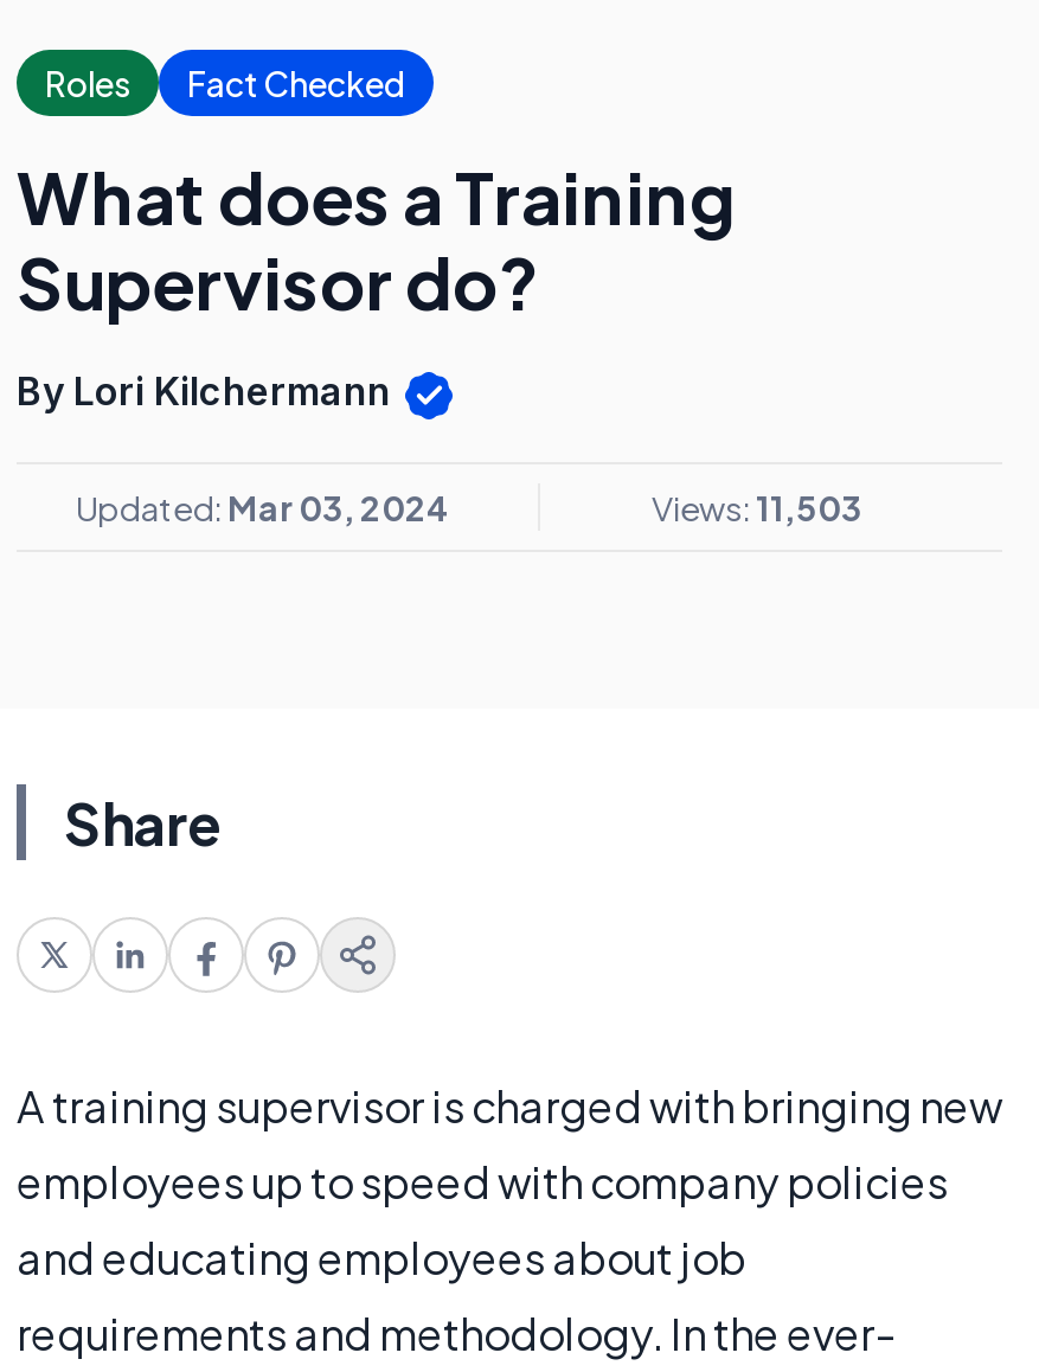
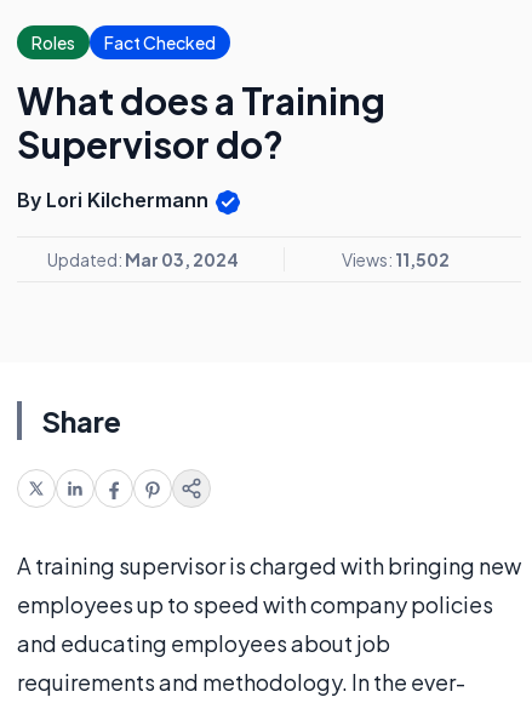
[652,485,862,527] Views: 11,503 -> [342,248,450,270] Views: 11,502

